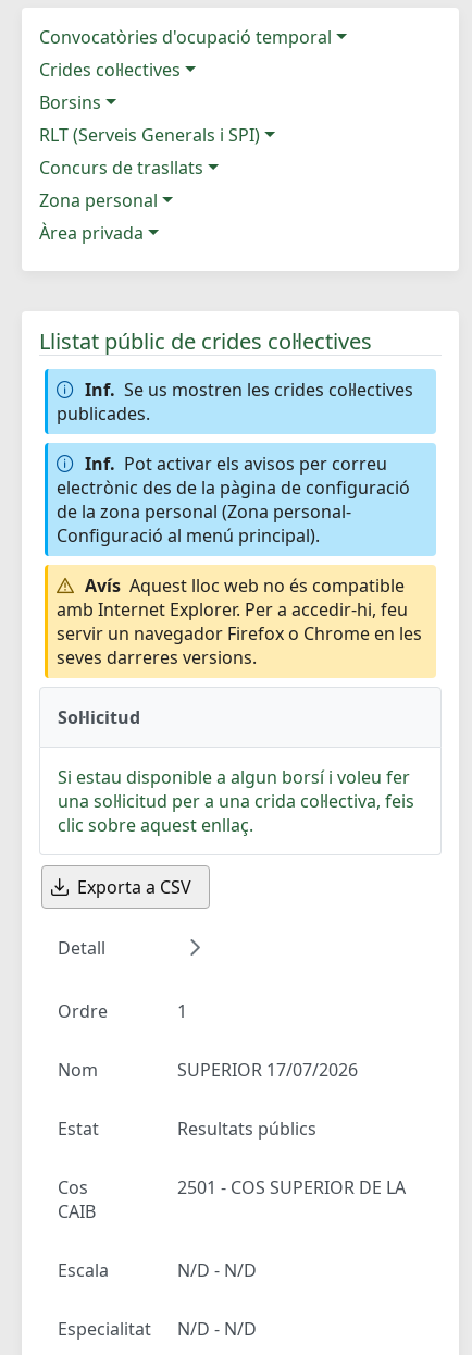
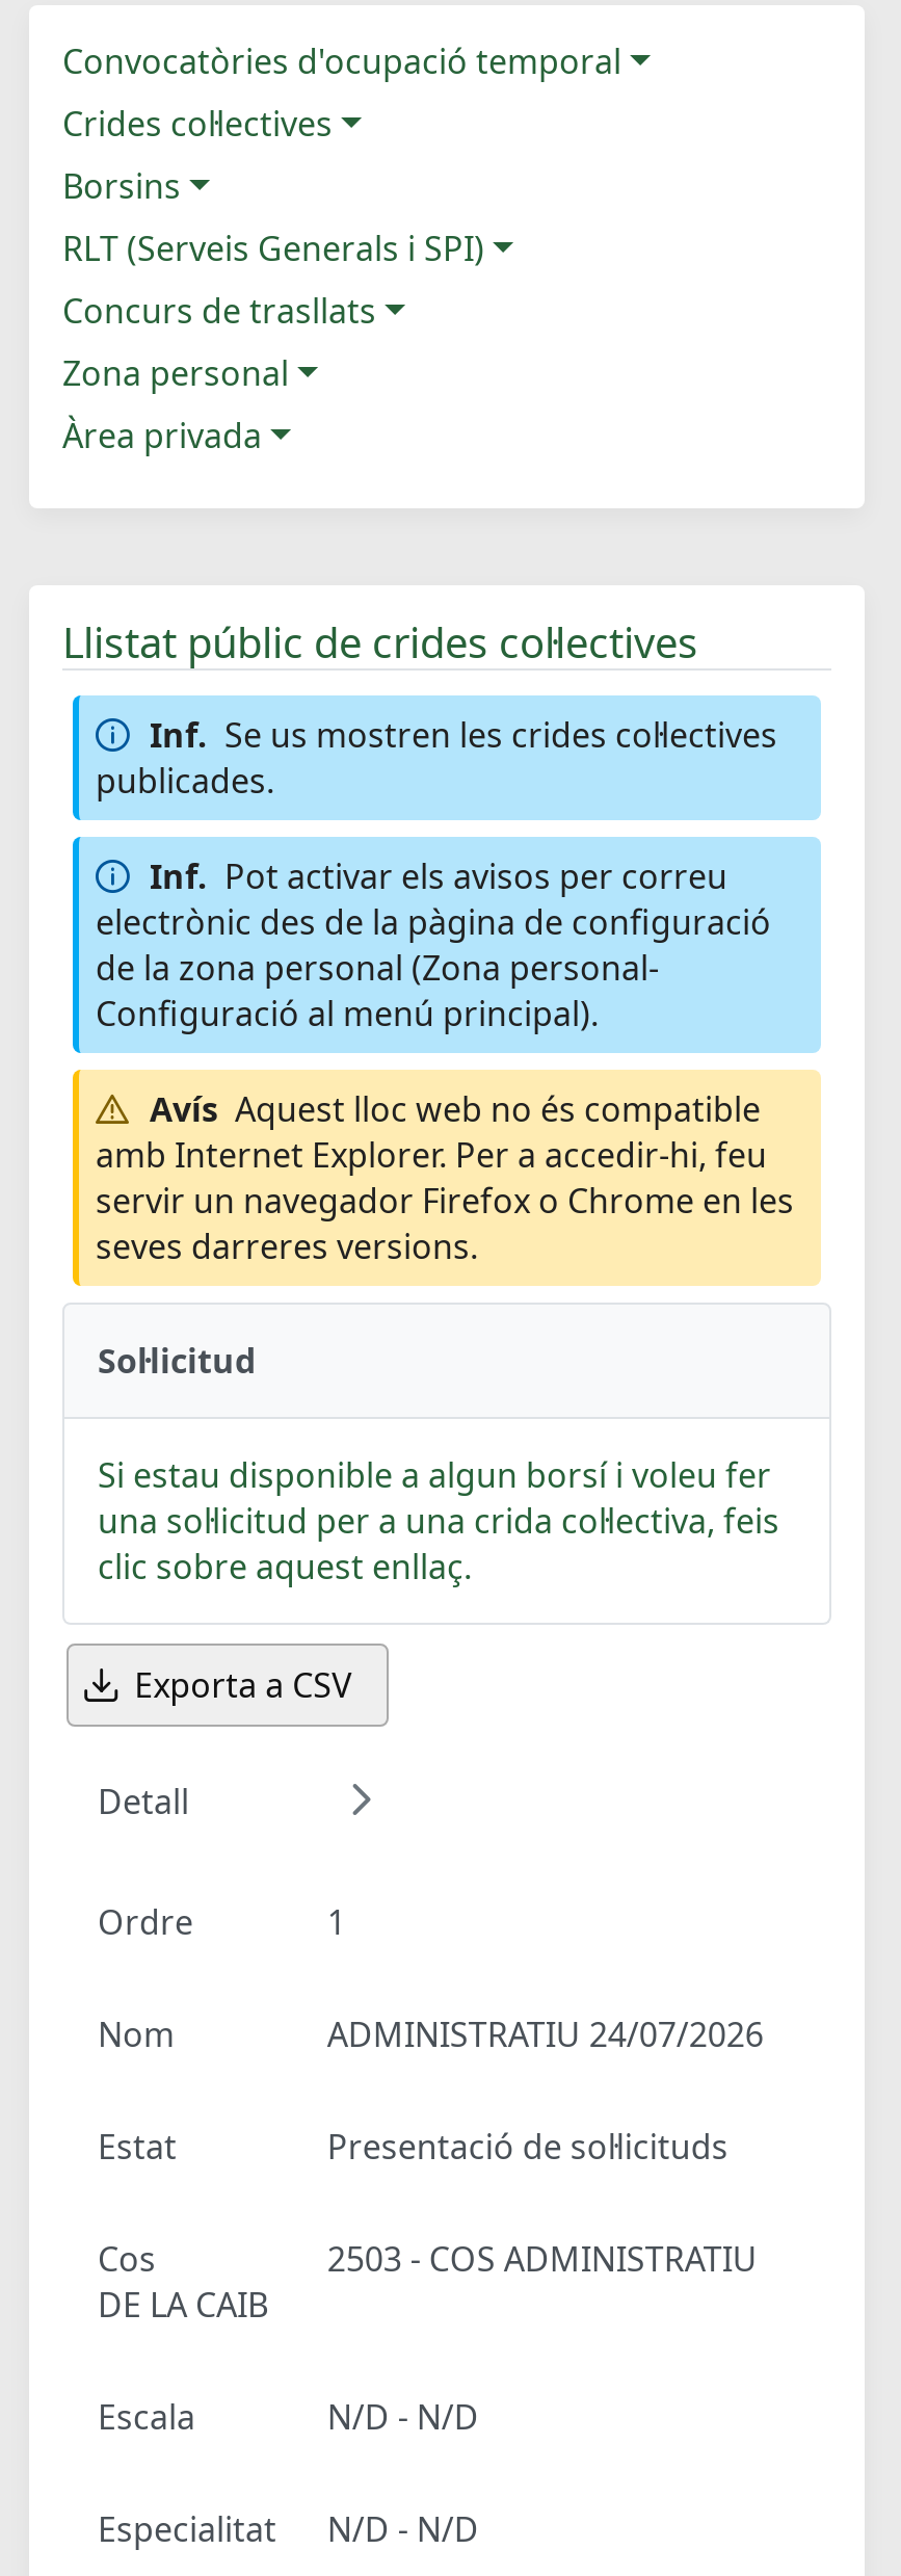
[178,1058,358,1082] SUPERIOR 17/07/2026 -> [327,2012,764,2057] ADMINISTRATIU 24/07/2026
[178,1117,317,1141] Resultats públics -> [327,2124,728,2170] Presentació de sol·licituds
[58,1175,406,1223] 2501 - COS SUPERIOR DE LA | CAIB -> [98,2236,757,2328] 2503 - COS ADMINISTRATIU | DE LA CAIB

